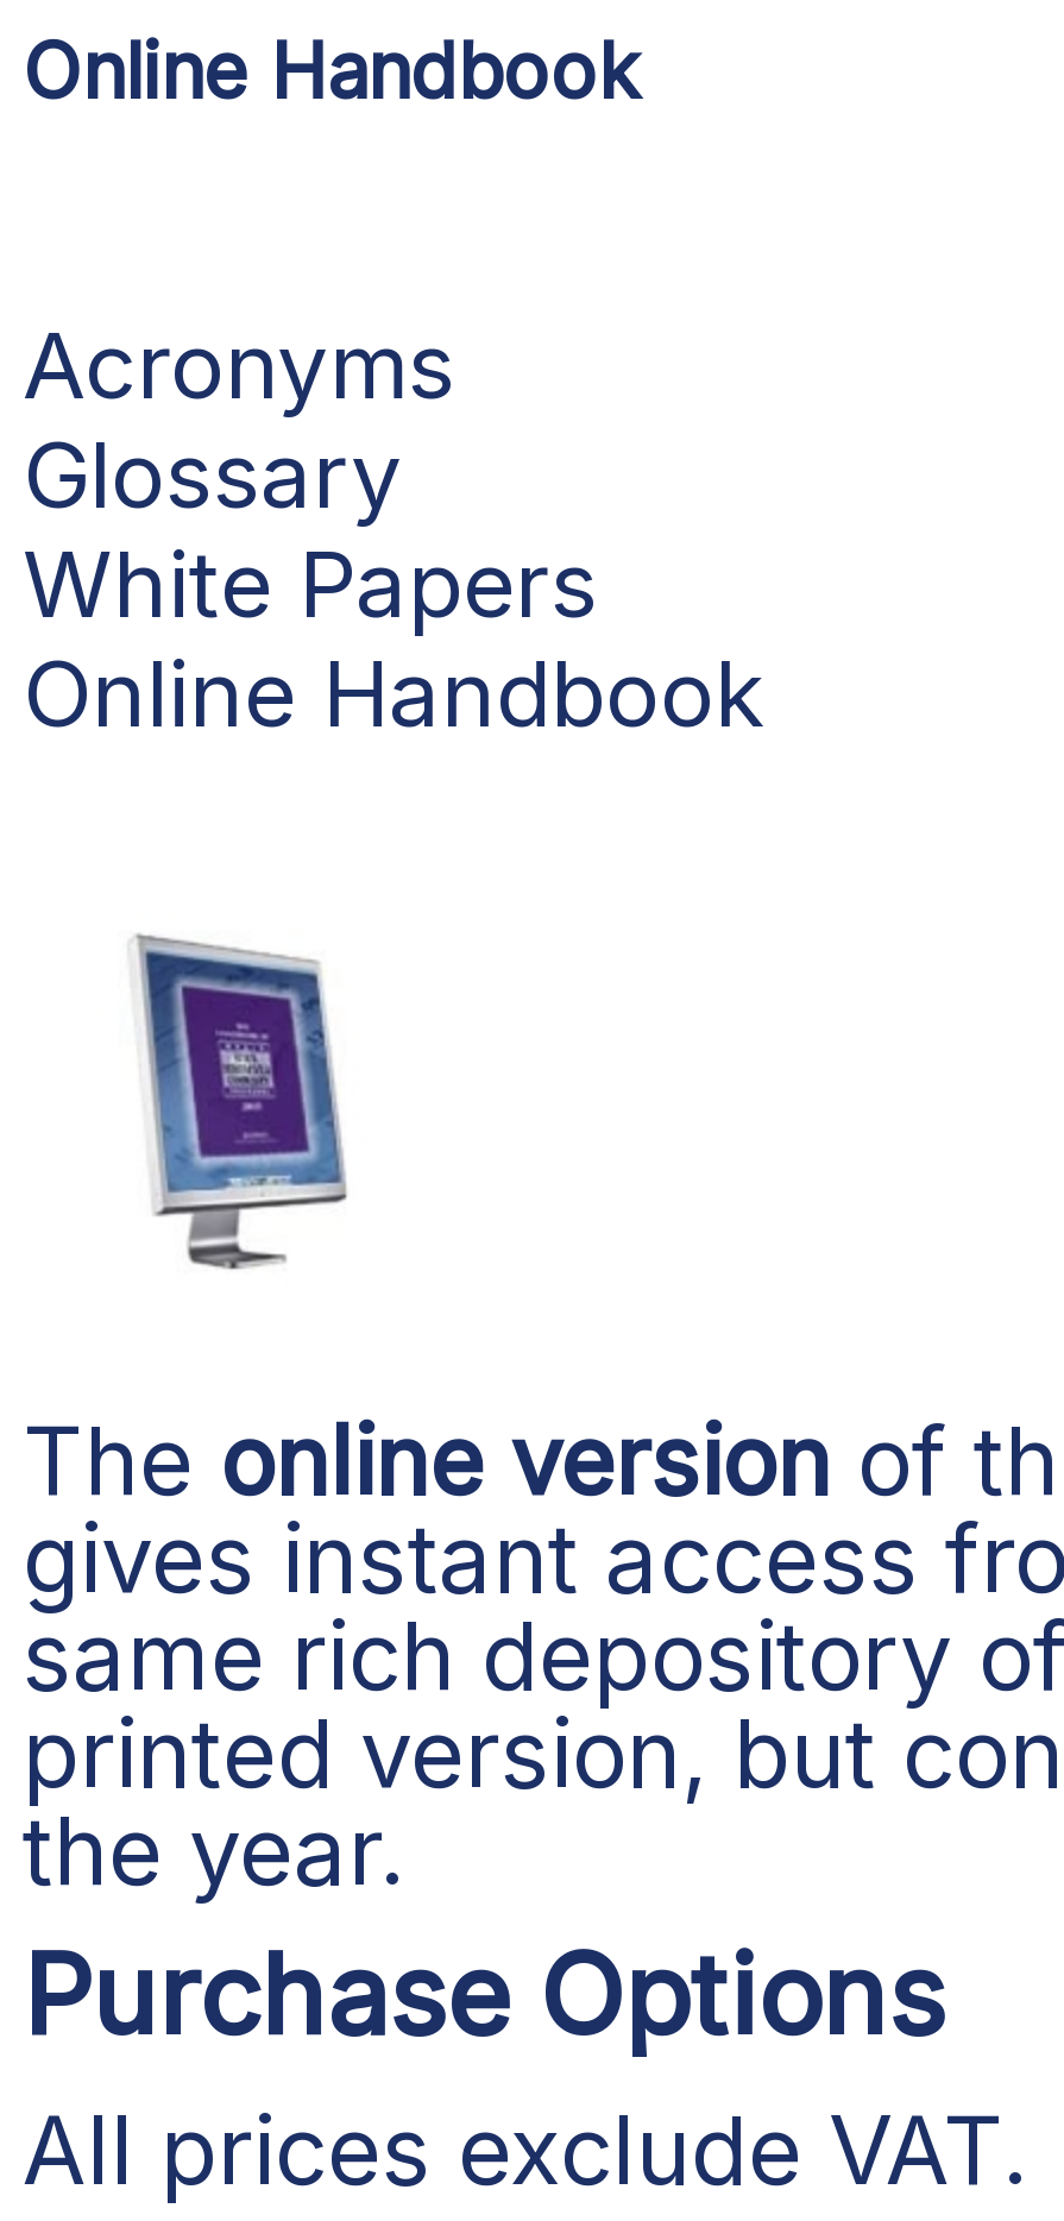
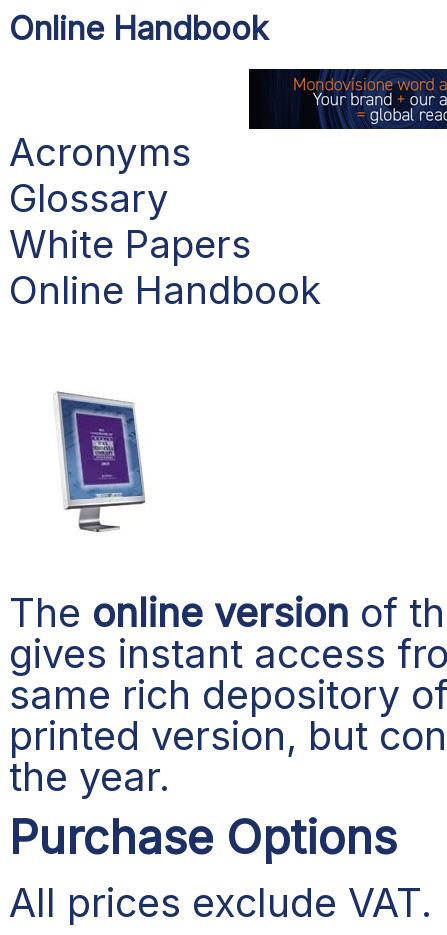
none -> [248,68,444,130] [image]

